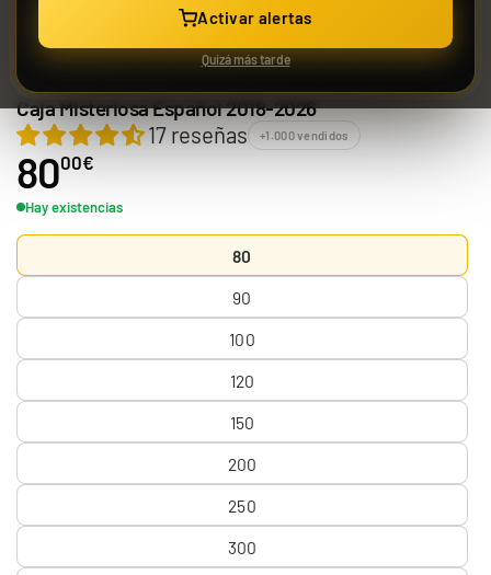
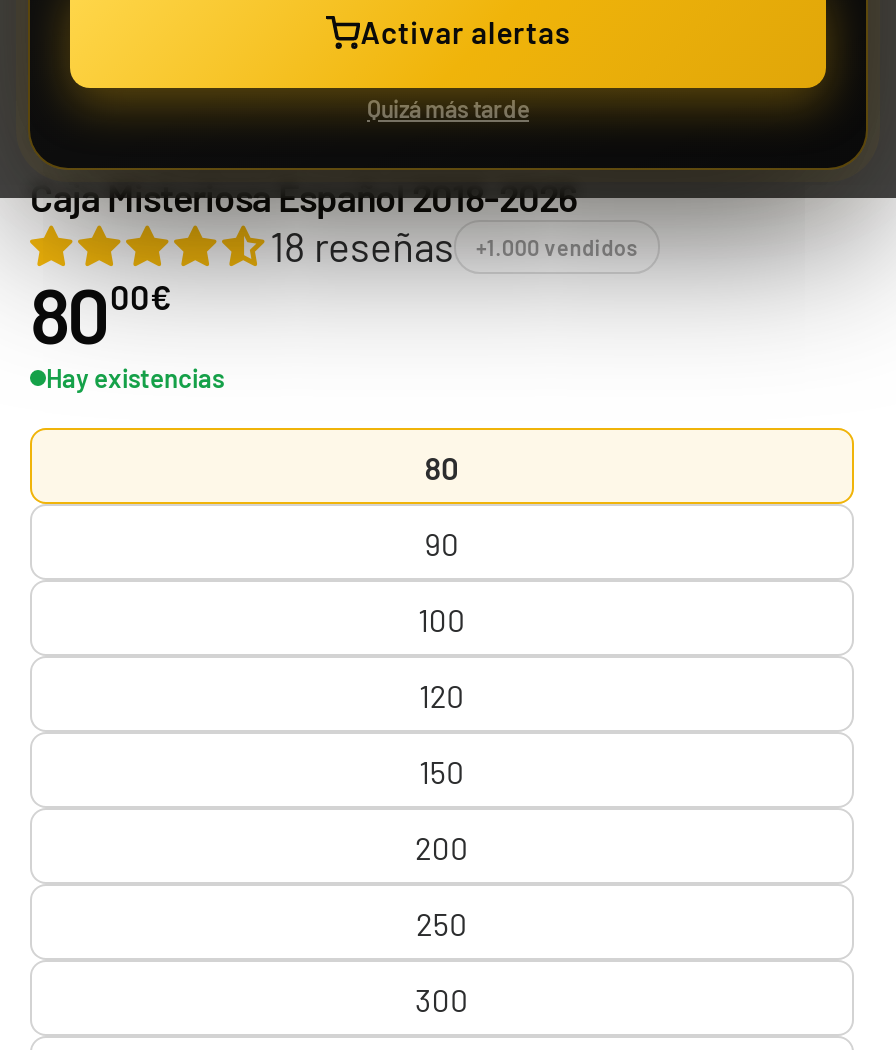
[148,122,248,148] 17 reseñas -> [270,222,454,270] 18 reseñas

